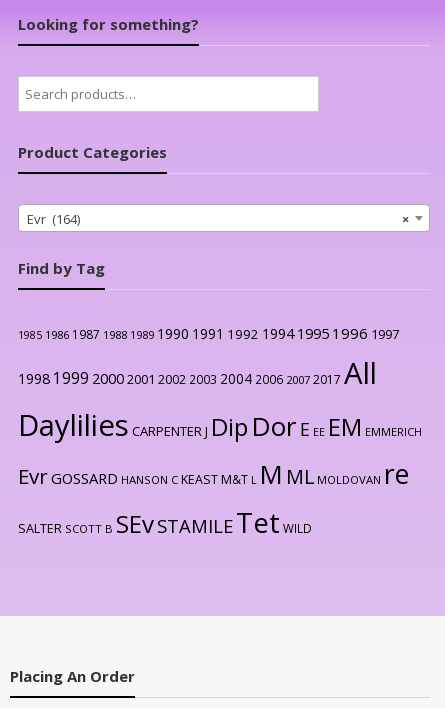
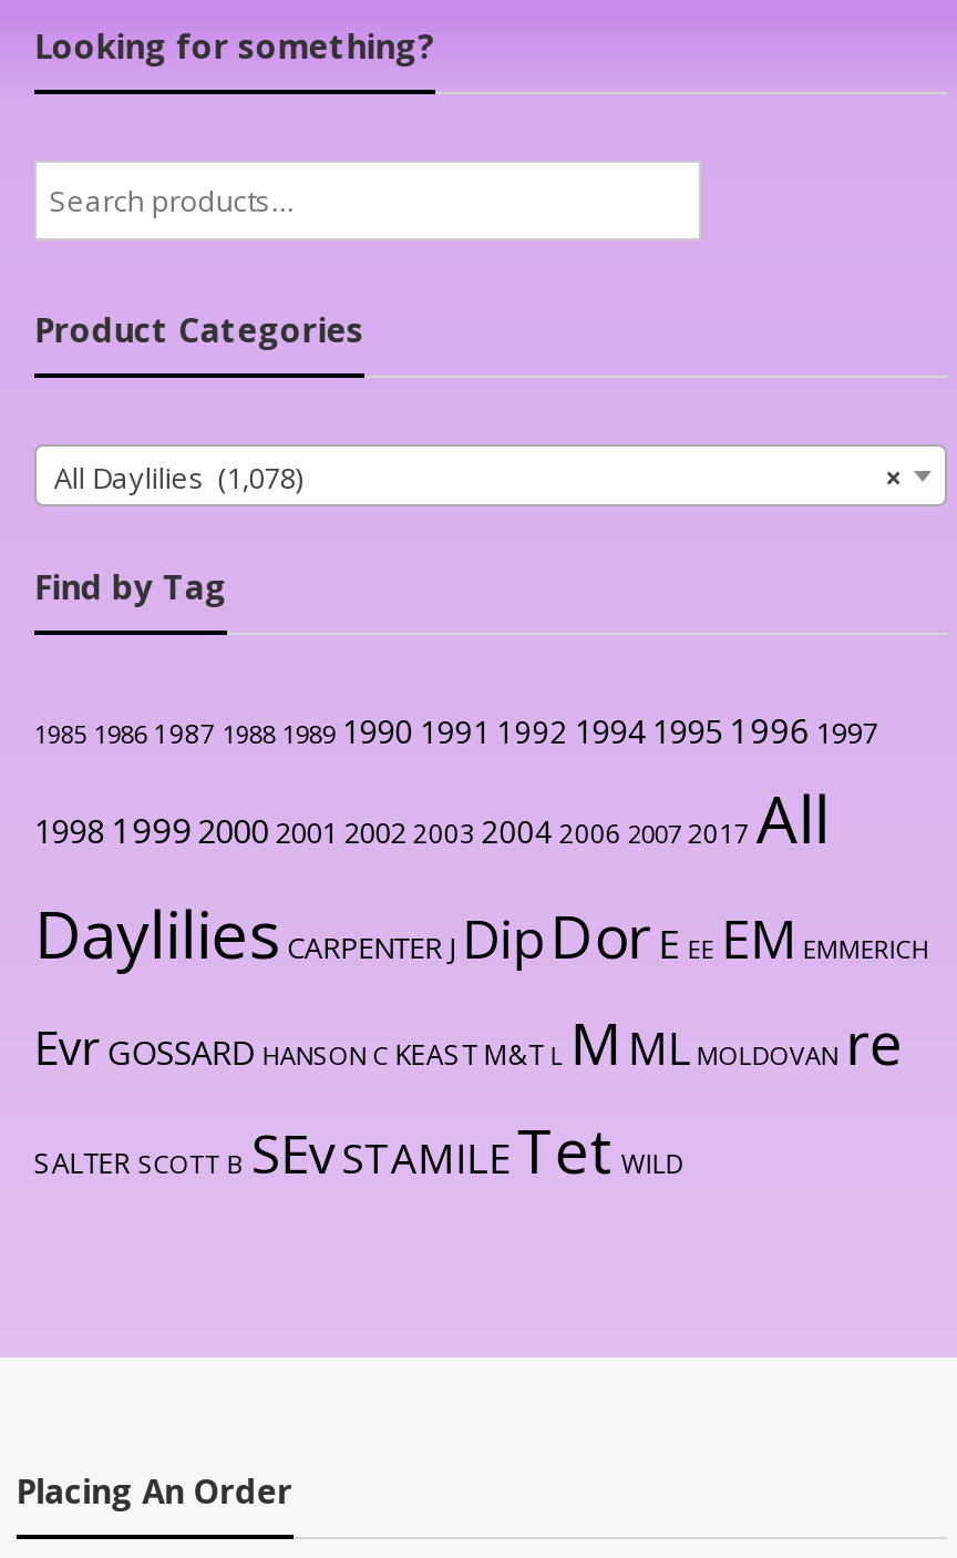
[27,210,80,228] Evr (164) -> [54,458,302,498] All Daylilies (1,078)

